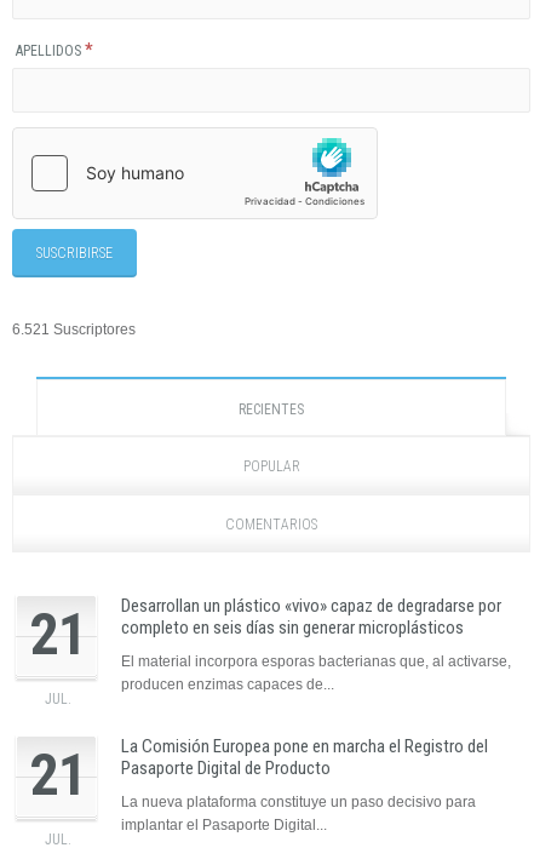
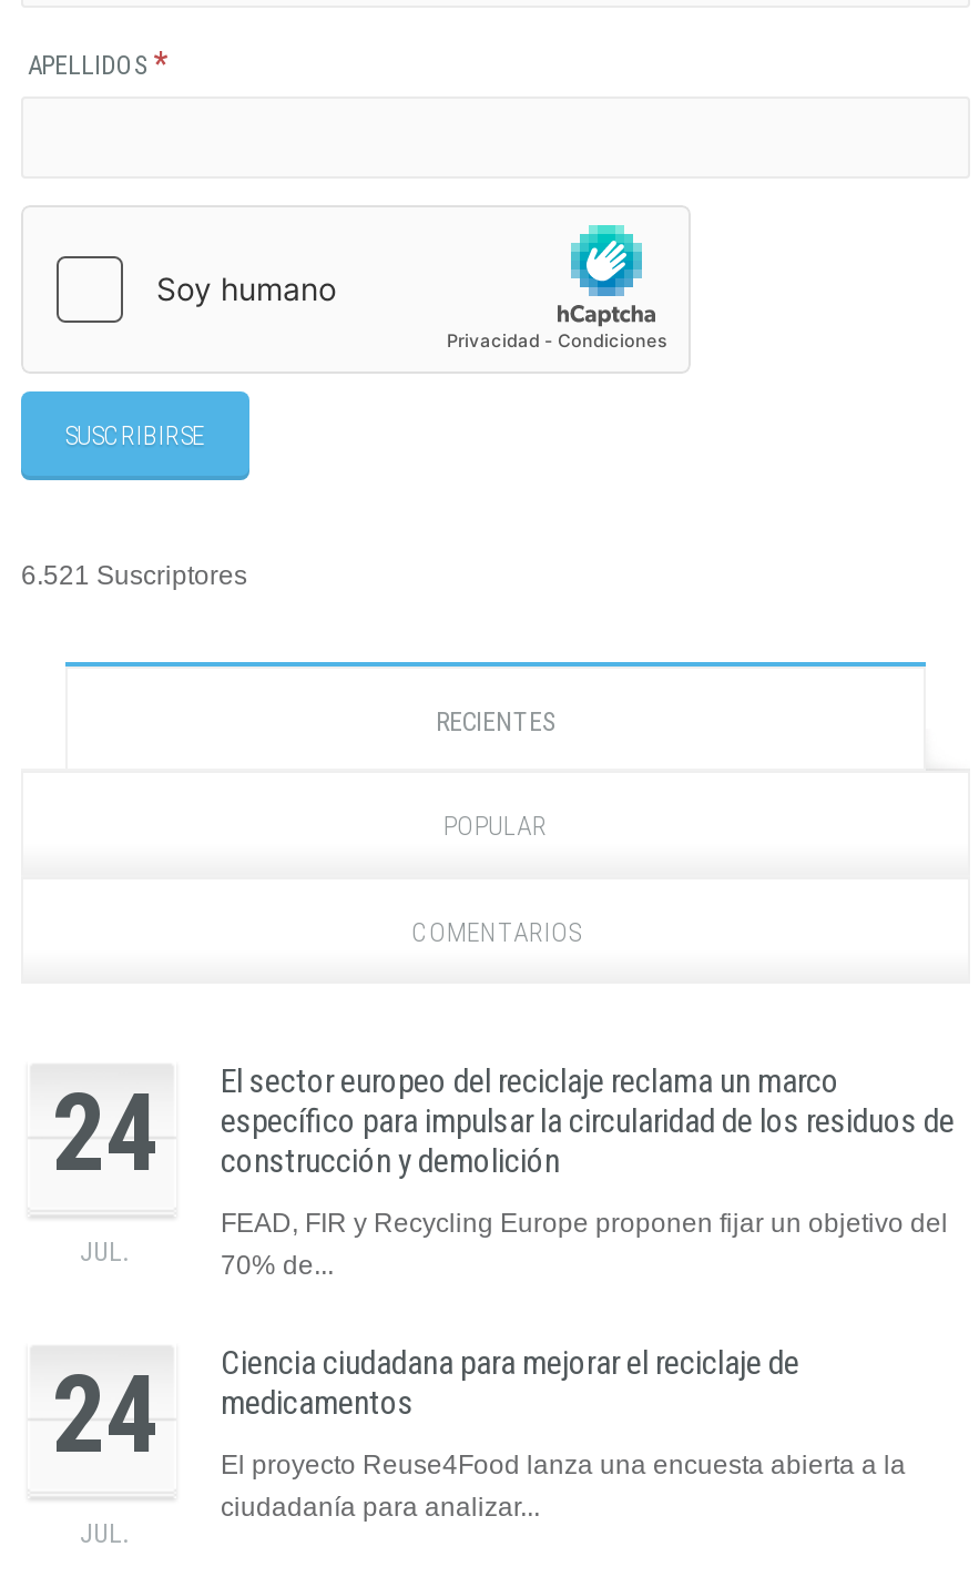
[29,600,87,669] 21 -> [52,1070,159,1197] 24
[121,595,501,638] Desarrollan un plástico «vivo» capaz de degradarse por | completo en seis días sin generar microplásticos -> [221,1061,955,1181] El sector europeo del reciclaje reclama un marco | específico para impulsar la circularidad de los residuos de | construcción y demolición
[121,653,511,693] El material incorpora esporas bacterianas que, al activarse, | producen enzimas capaces de... -> [221,1208,948,1281] FEAD, FIR y Recycling Europe proponen fijar un objetivo del | 70% de...
[29,740,87,809] 21 -> [52,1352,159,1478] 24
[121,735,488,779] La Comisión Europea pone en marcha el Registro del | Pasaporte Digital de Producto -> [221,1343,799,1423] Ciencia ciudadana para mejorar el reciclaje de | medicamentos
[121,794,476,834] La nueva plataforma constituye un paso decisivo para | implantar el Pasaporte Digital... -> [221,1449,906,1523] El proyecto Reuse4Food lanza una encuesta abierta a la | ciudadanía para analizar...

